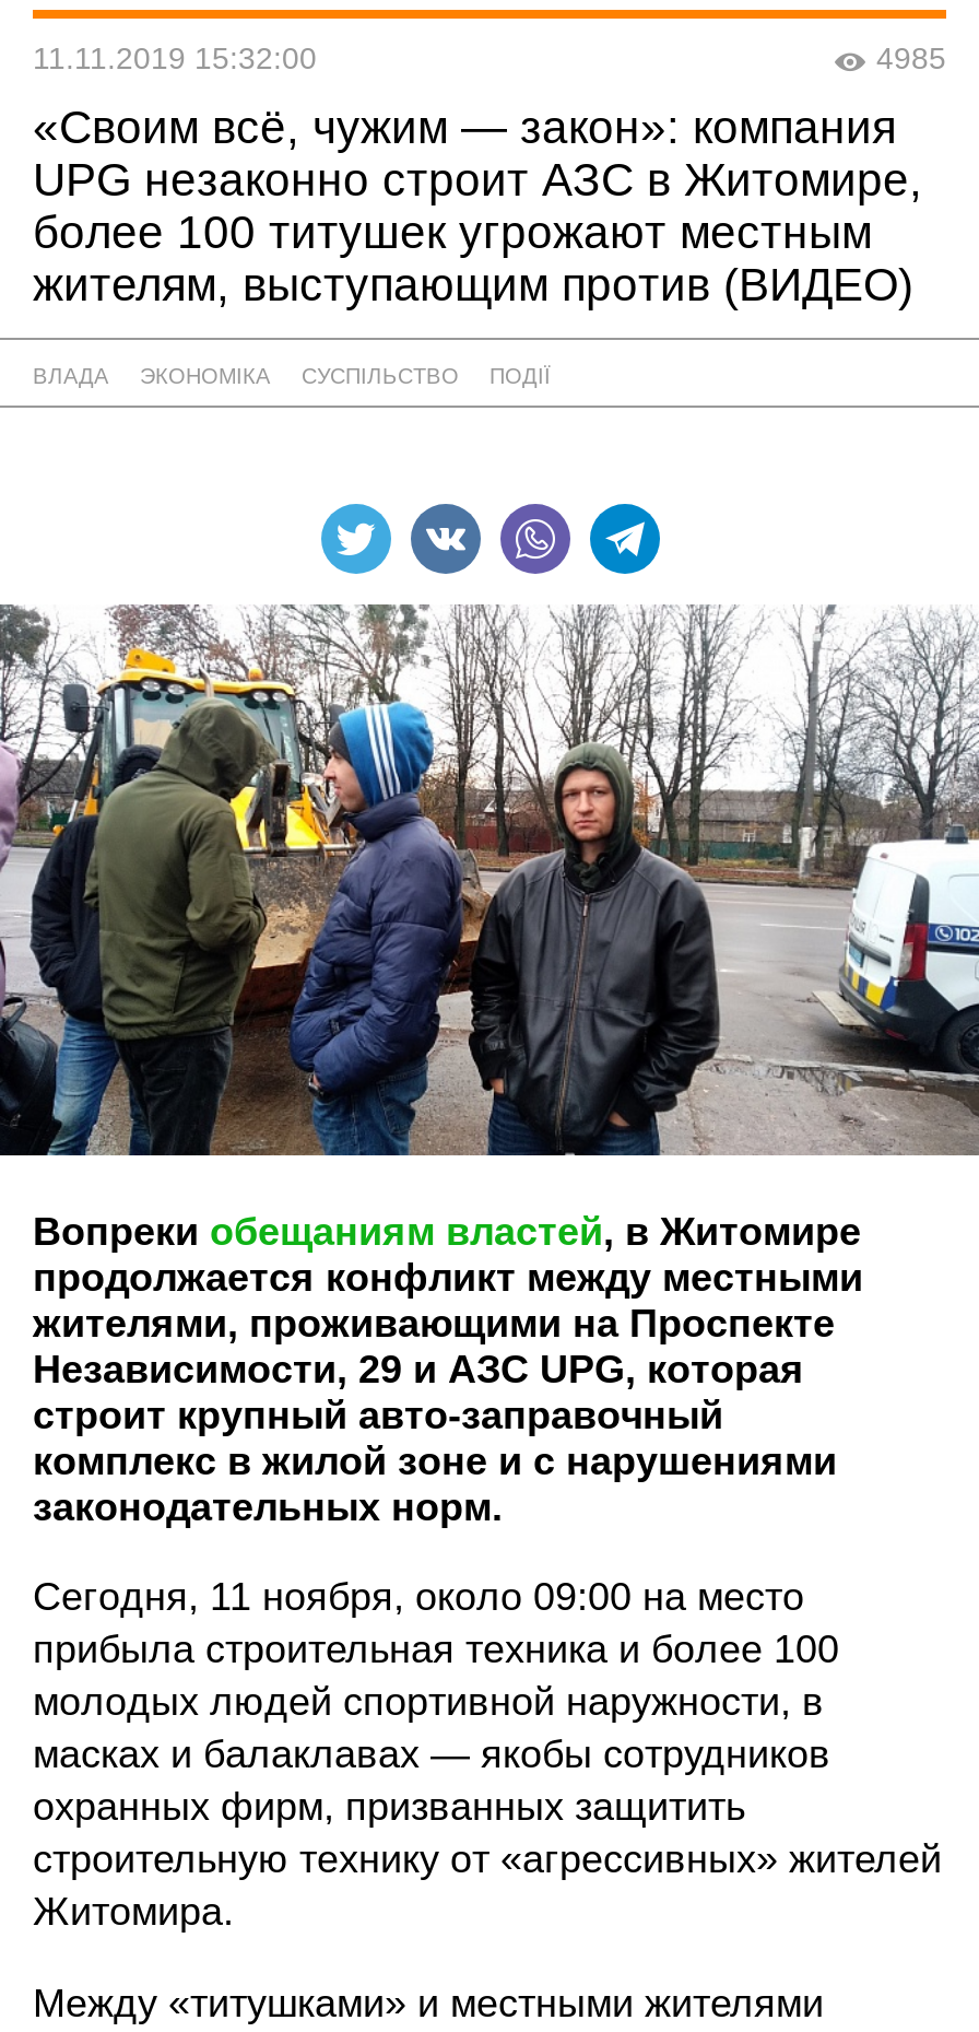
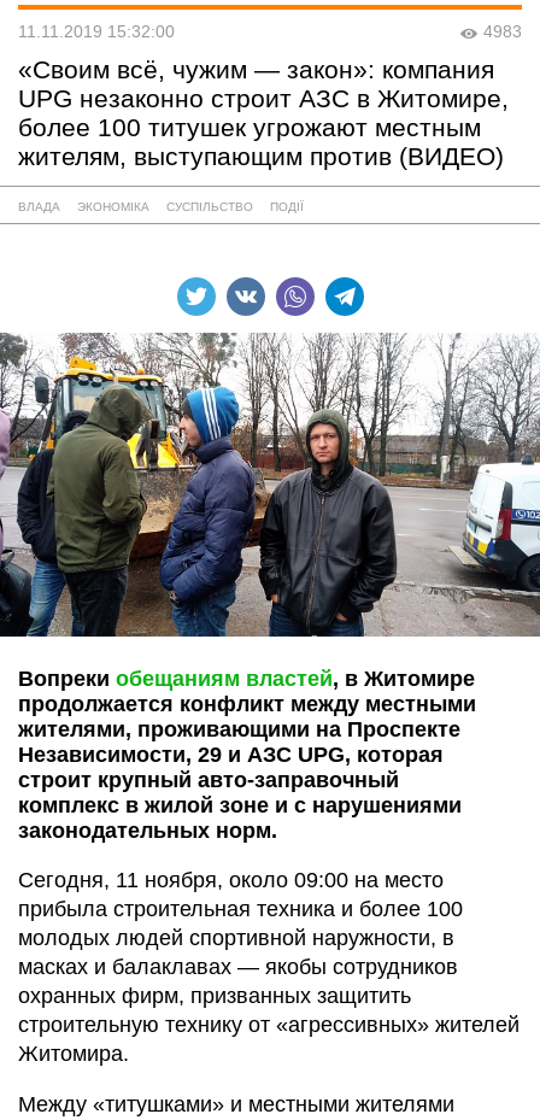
[876,40,946,75] 4985 -> [483,22,522,41] 4983

